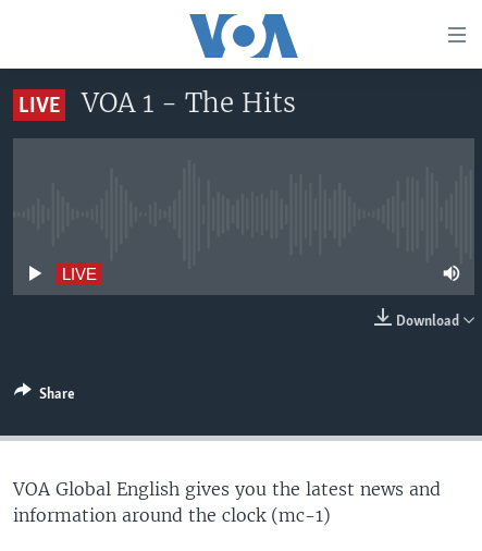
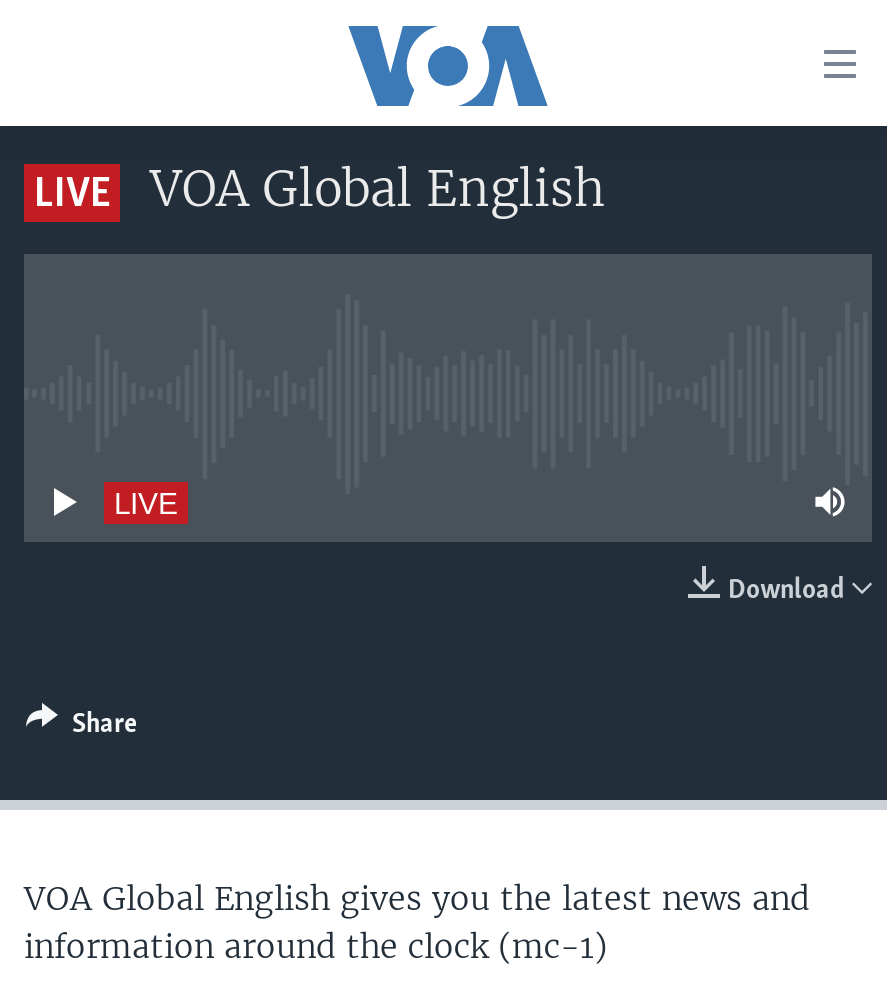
[82,86,296,120] VOA 1 - The Hits -> [150,158,606,220] VOA Global English

